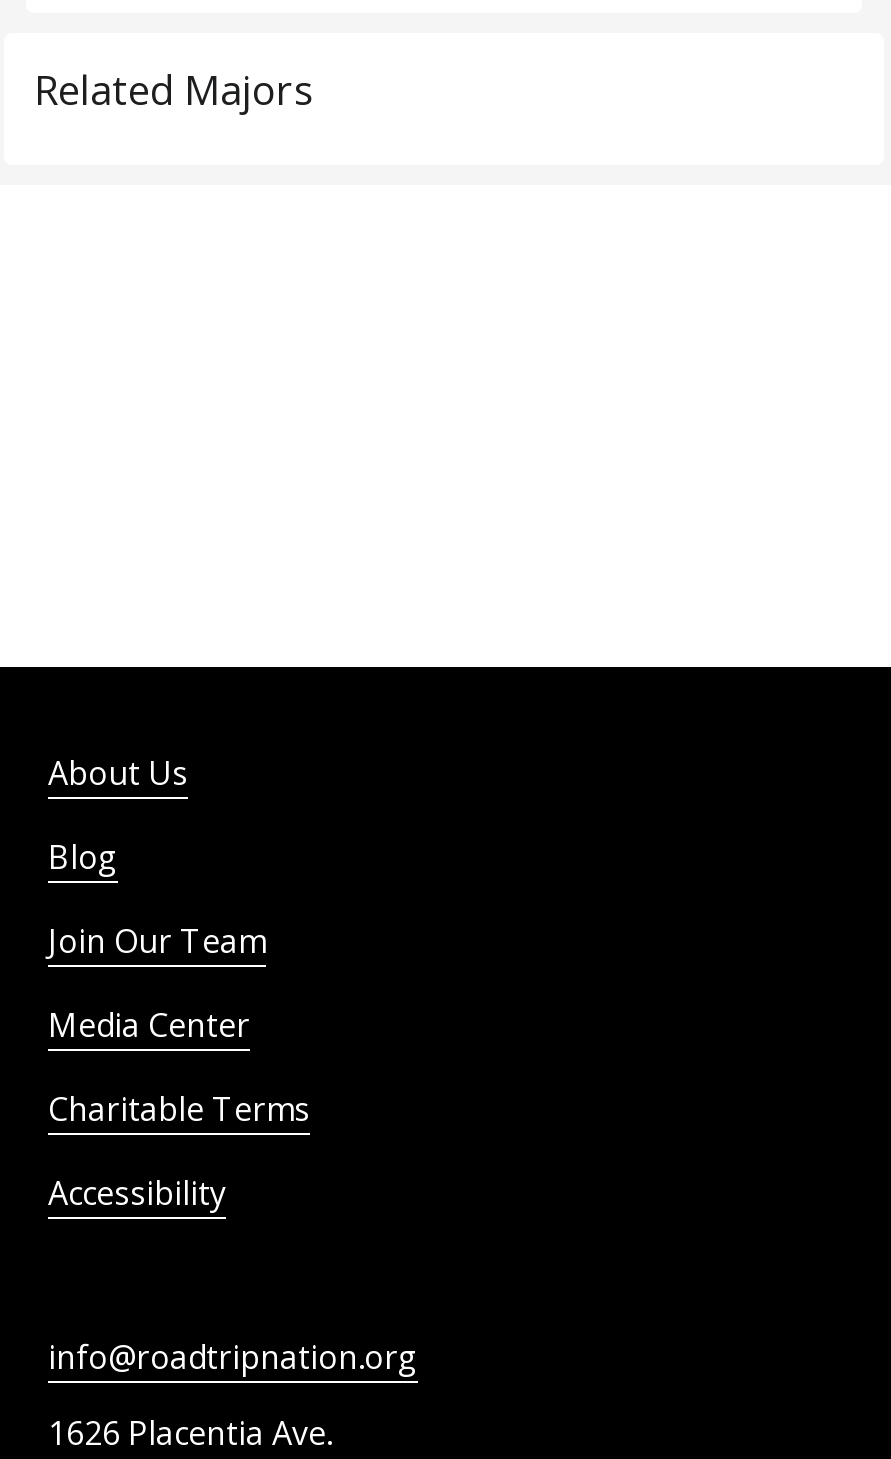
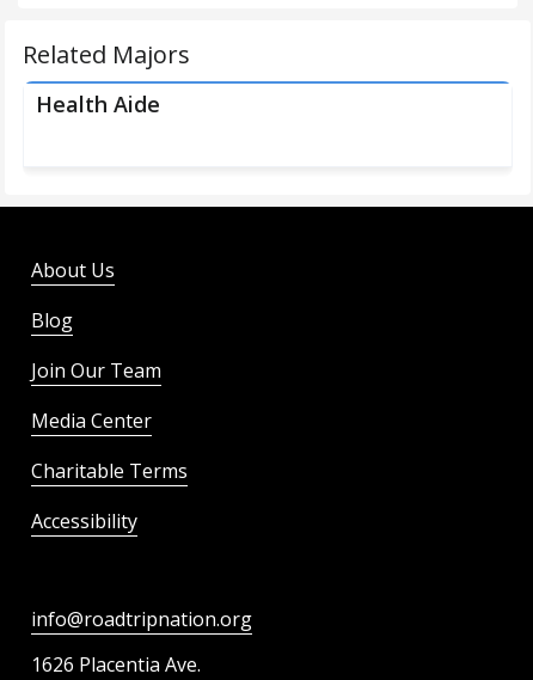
none -> [36,90,160,118] Health Aide

